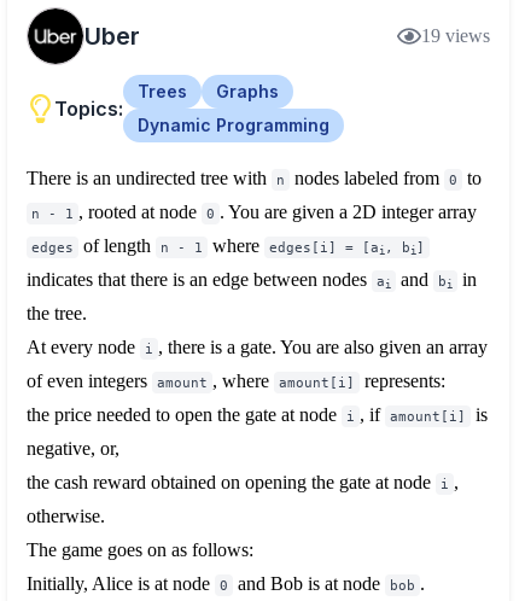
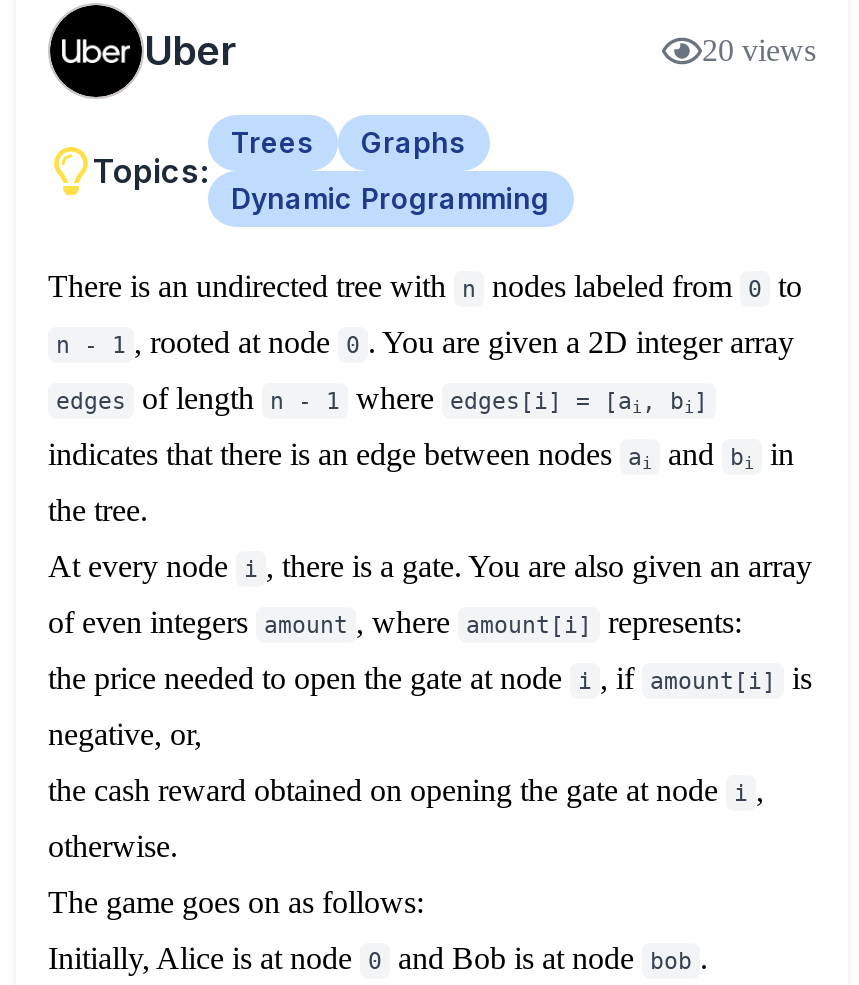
[421,25,490,46] 19 views -> [702,33,816,67] 20 views

